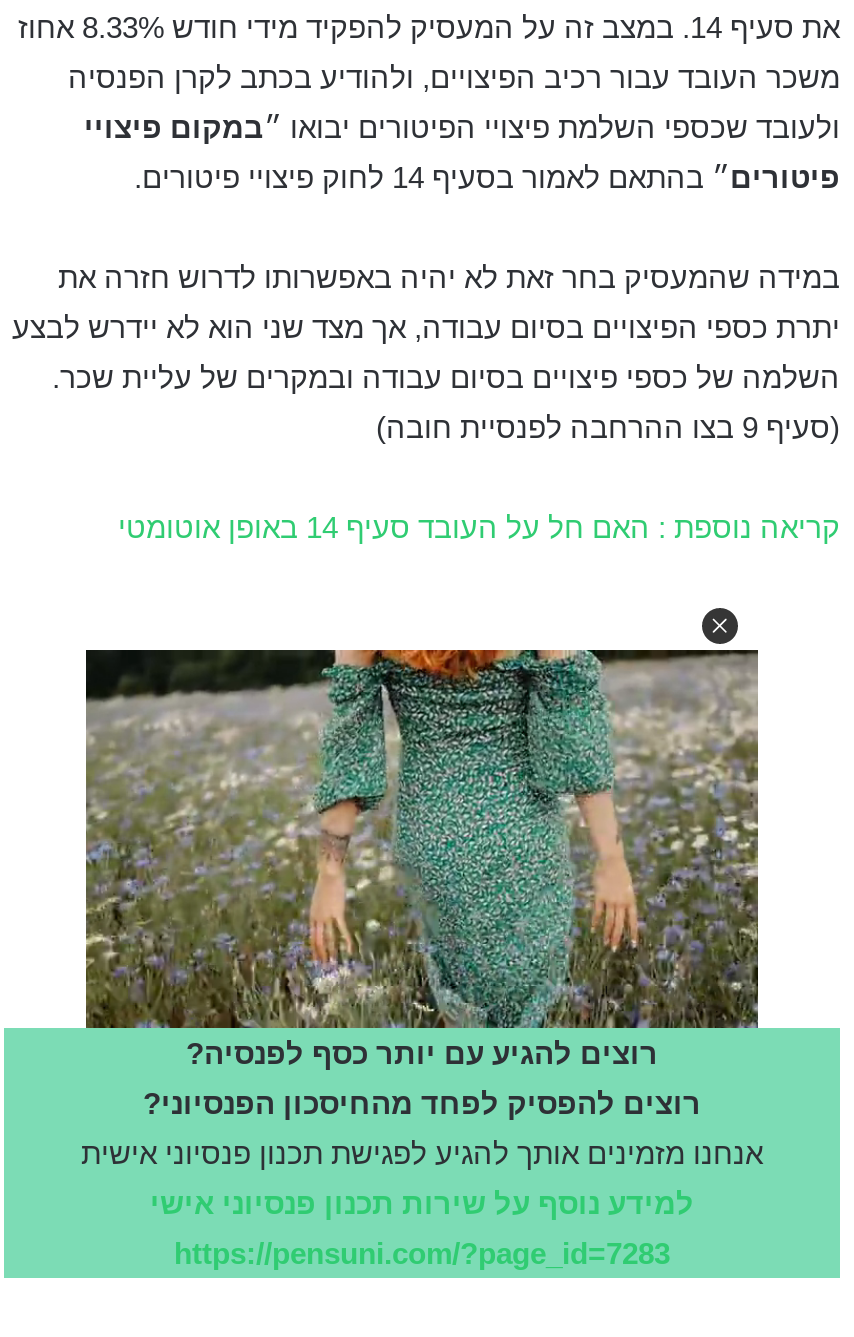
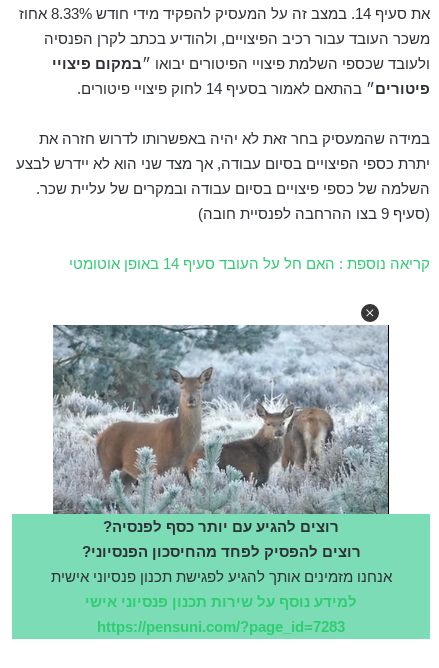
[84,648,760,1030] [image] -> [52,324,390,515] [image]

